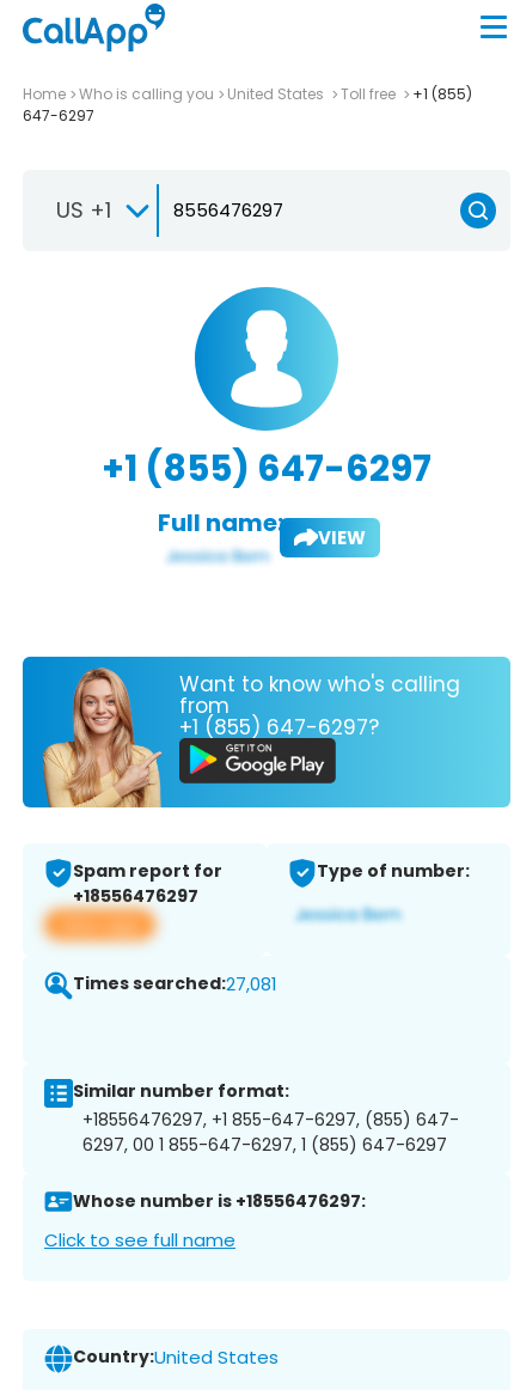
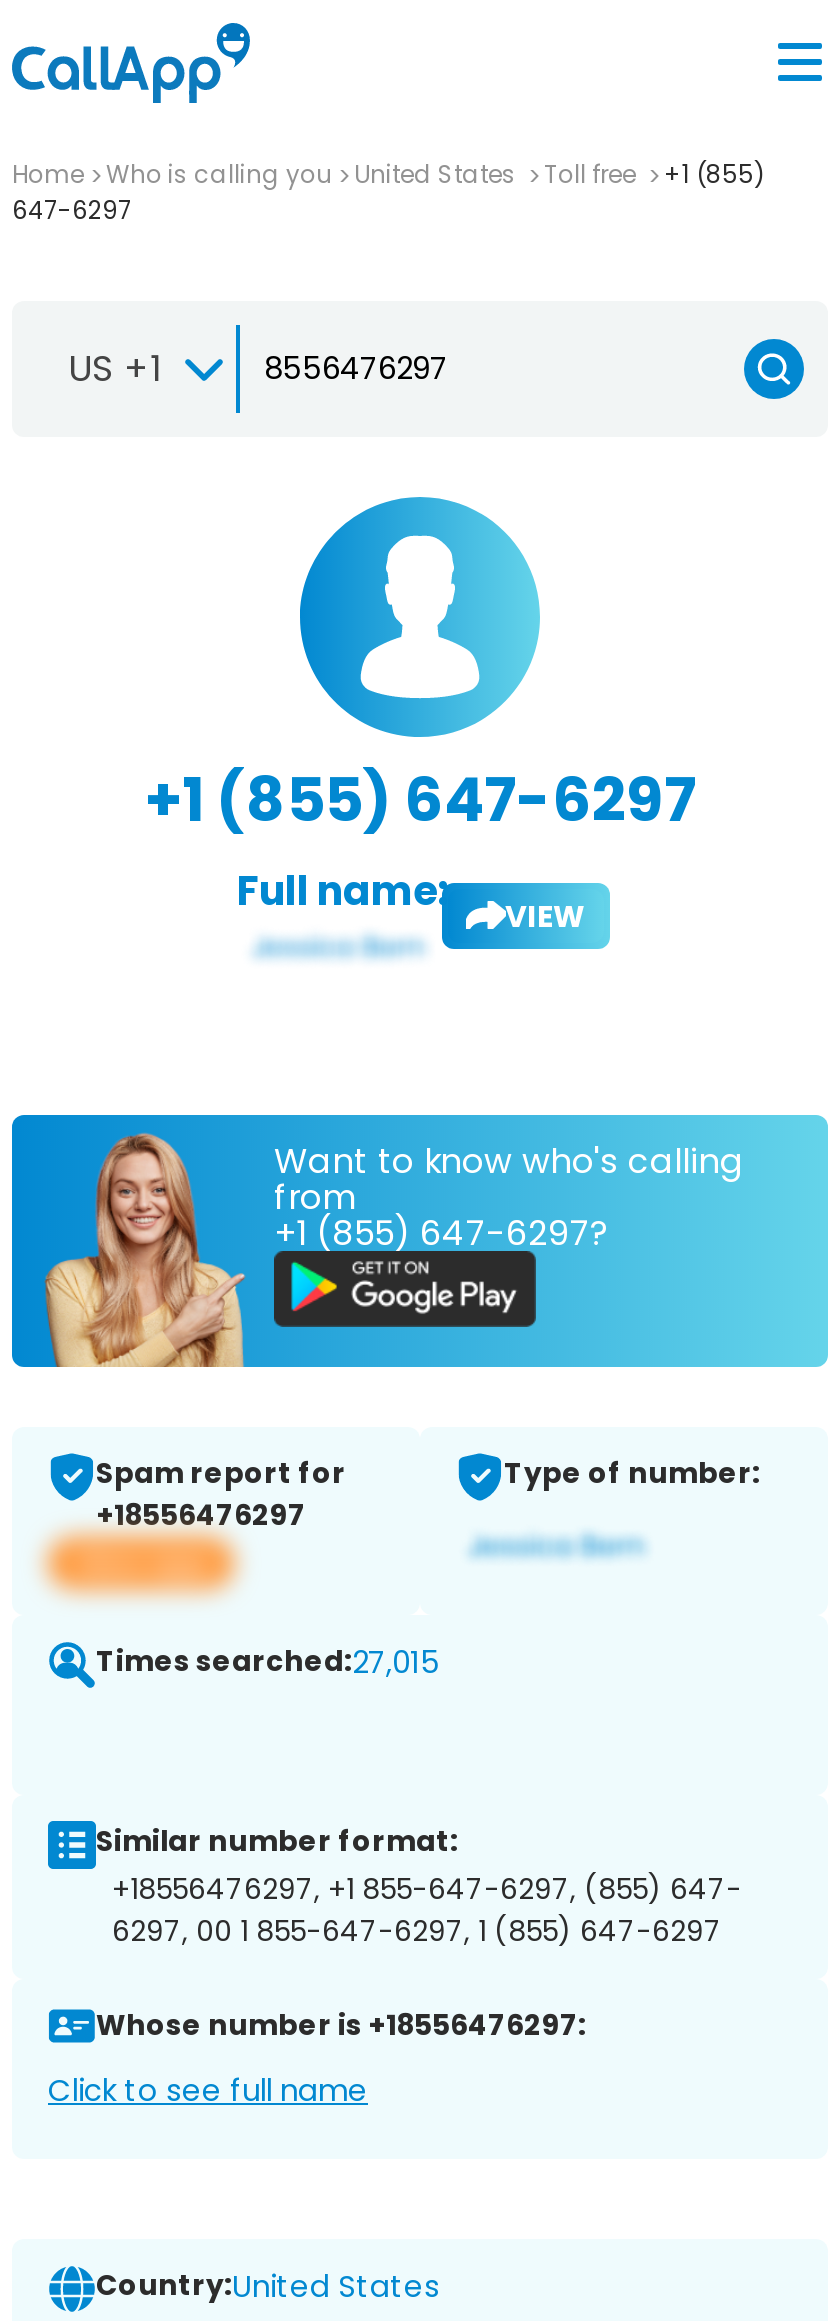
[73,971,277,997] Times searched:27,081 -> [96,1641,440,1683] Times searched:27,015

